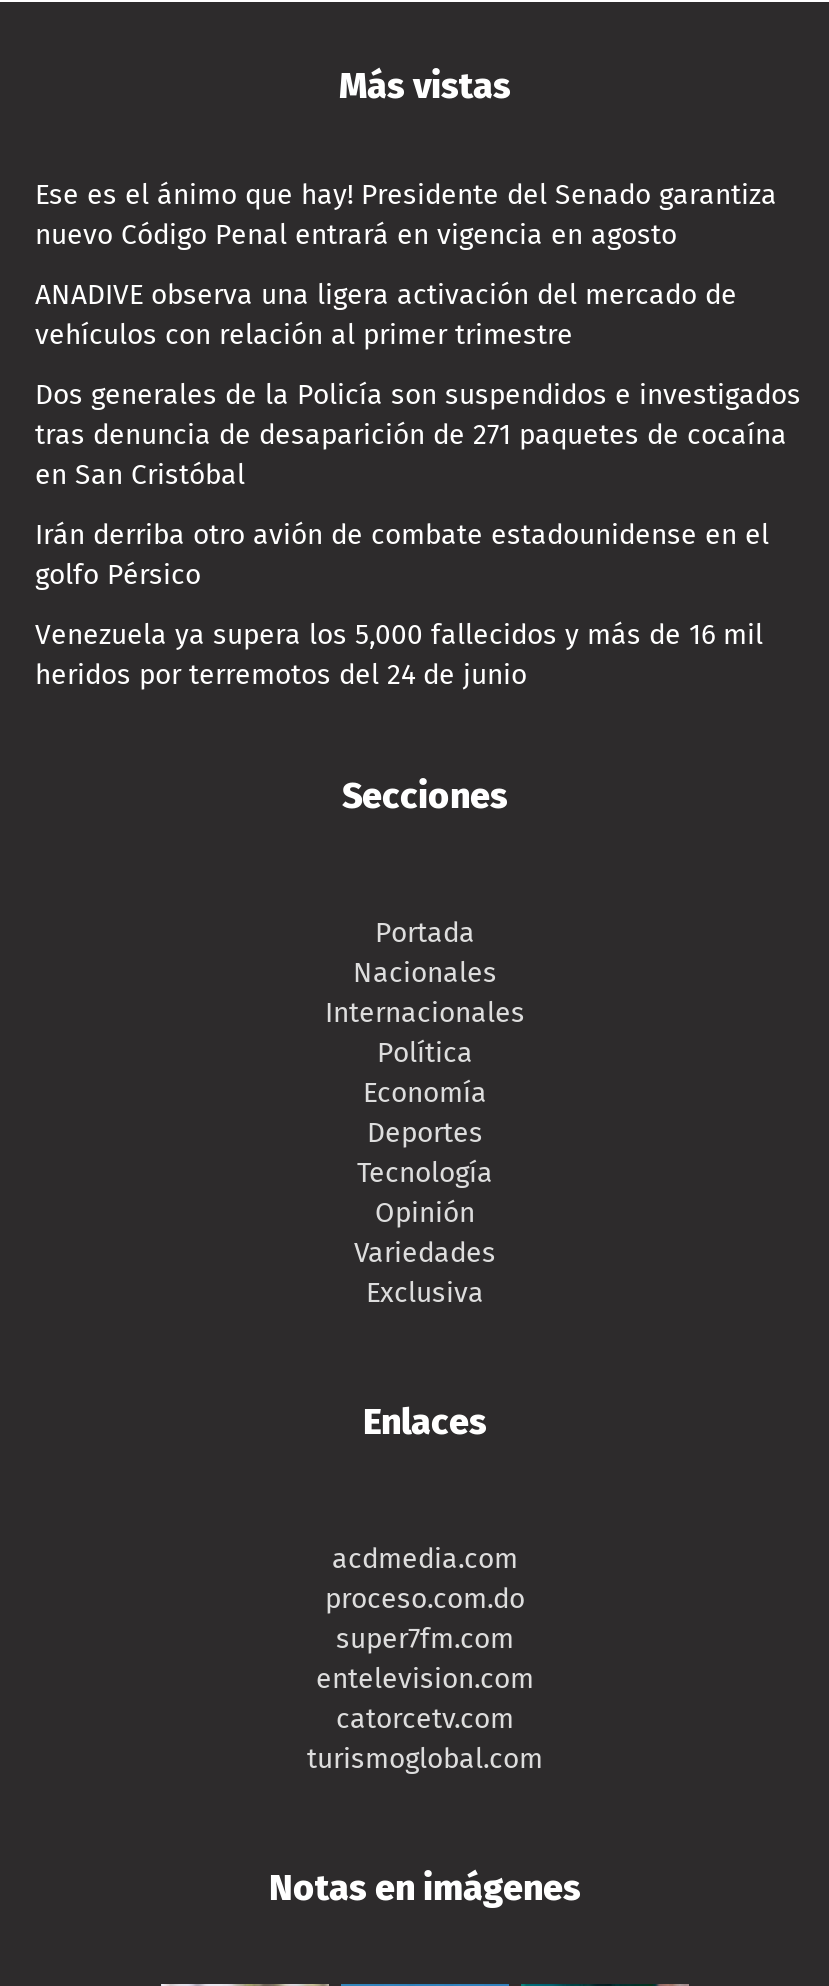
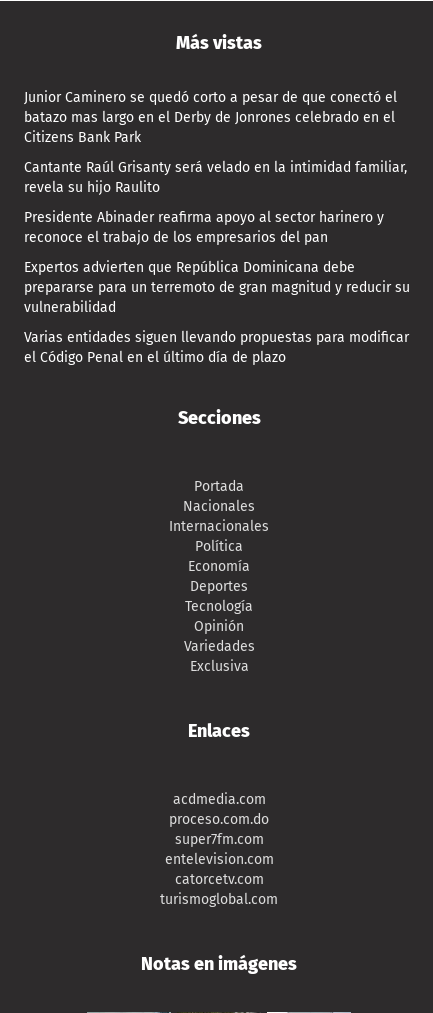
[35,178,777,252] Ese es el ánimo que hay! Presidente del Senado garantiza | nuevo Código Penal entrará en vigencia en agosto -> [24,89,397,146] Junior Caminero se quedó corto a pesar de que conectó el | batazo mas largo en el Derby de Jonrones celebrado en el | Citizens Bank Park
[35,278,737,352] ANADIVE observa una ligera activación del mercado de | vehículos con relación al primer trimestre -> [24,159,407,196] Cantante Raúl Grisanty será velado en la intimidad familiar, | revela su hijo Raulito
[35,378,801,492] Dos generales de la Policía son suspendidos e investigados | tras denuncia de desaparición de 271 paquetes de cocaína | en San Cristóbal -> [24,209,384,246] Presidente Abinader reafirma apoyo al sector harinero y | reconoce el trabajo de los empresarios del pan
[35,518,769,592] Irán derriba otro avión de combate estadounidense en el | golfo Pérsico -> [24,259,410,316] Expertos advierten que República Dominicana debe | prepararse para un terremoto de gran magnitud y reducir su | vulnerabilidad
[35,618,763,692] Venezuela ya supera los 5,000 fallecidos y más de 16 mil | heridos por terremotos del 24 de junio -> [24,329,409,366] Varias entidades siguen llevando propuestas para modificar | el Código Penal en el último día de plazo

